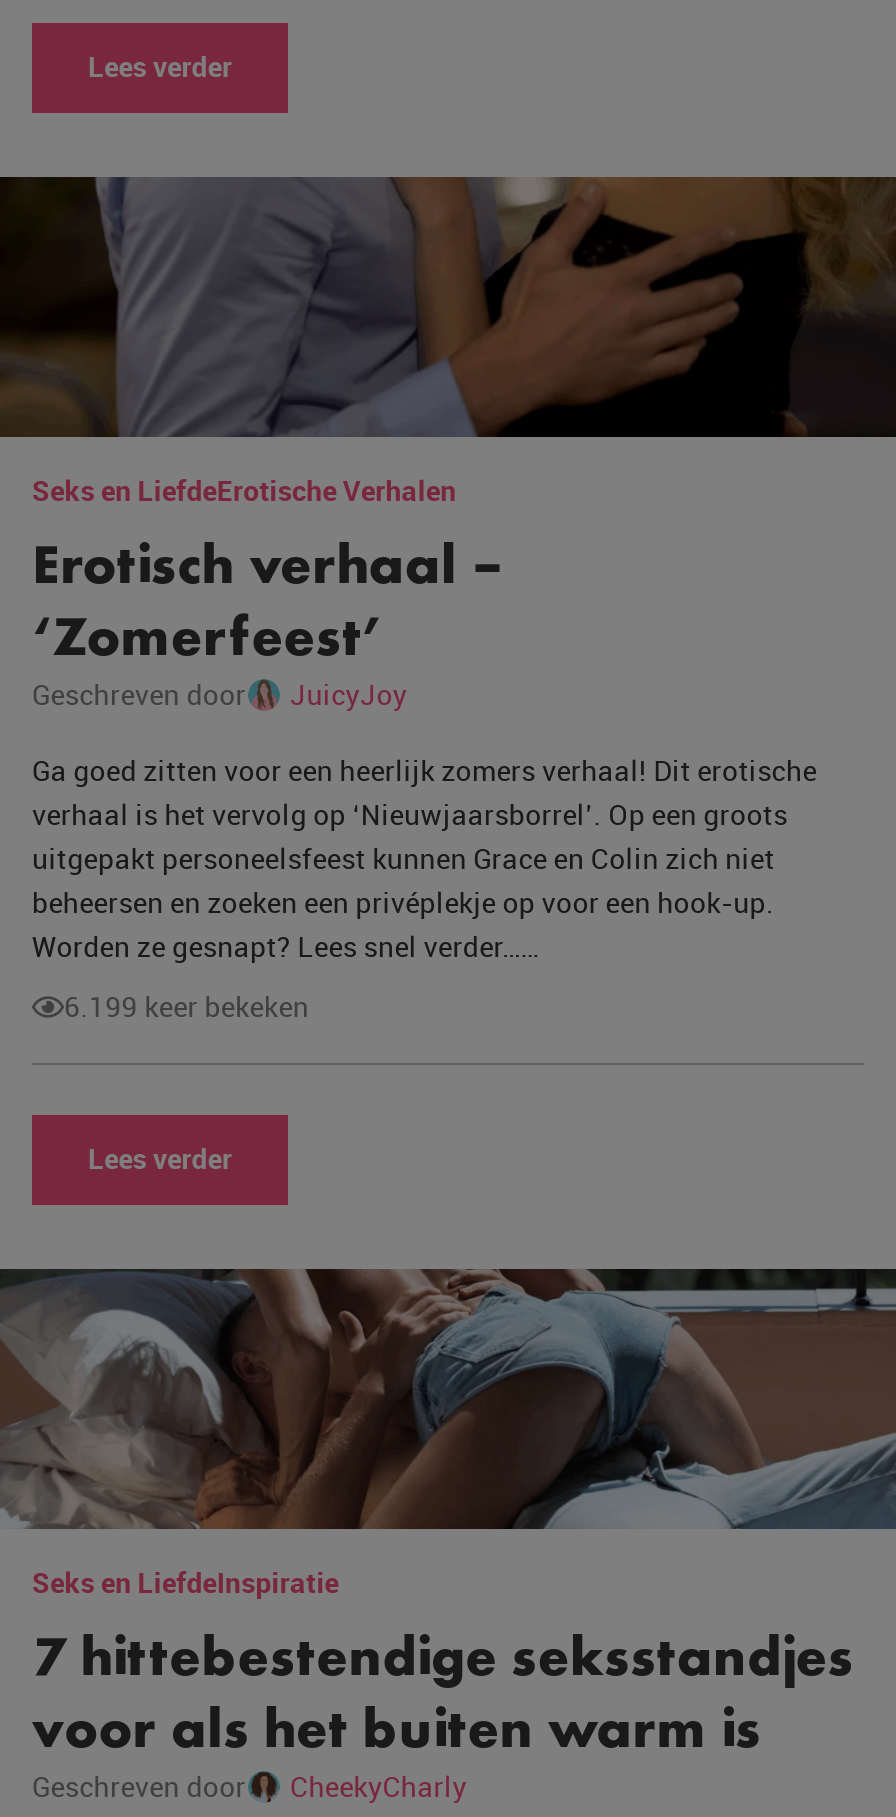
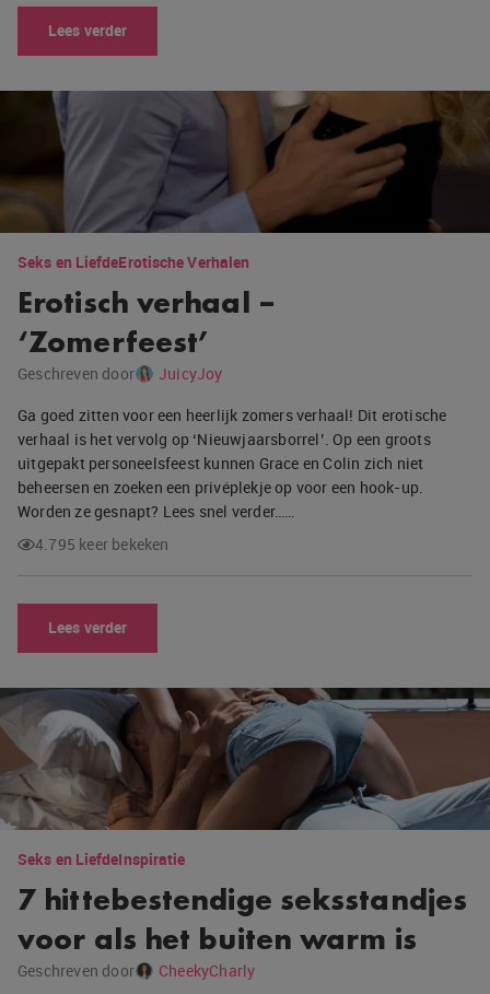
[64,987,309,1025] 6.199 keer bekeken -> [35,534,169,554] 4.795 keer bekeken

